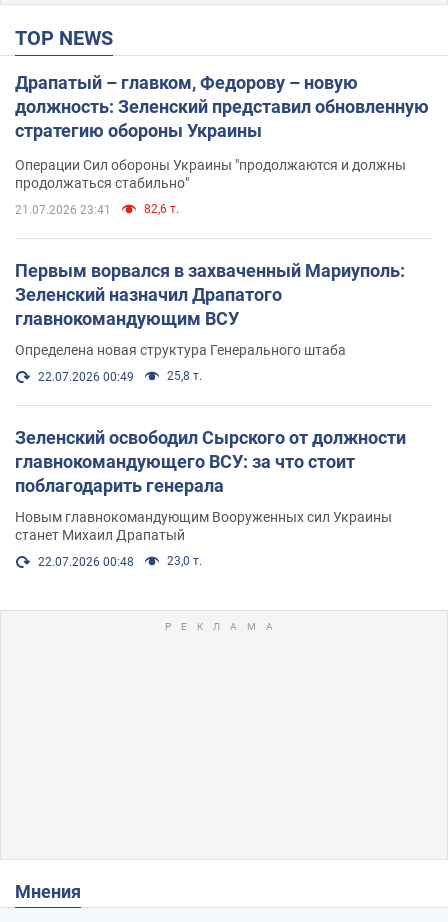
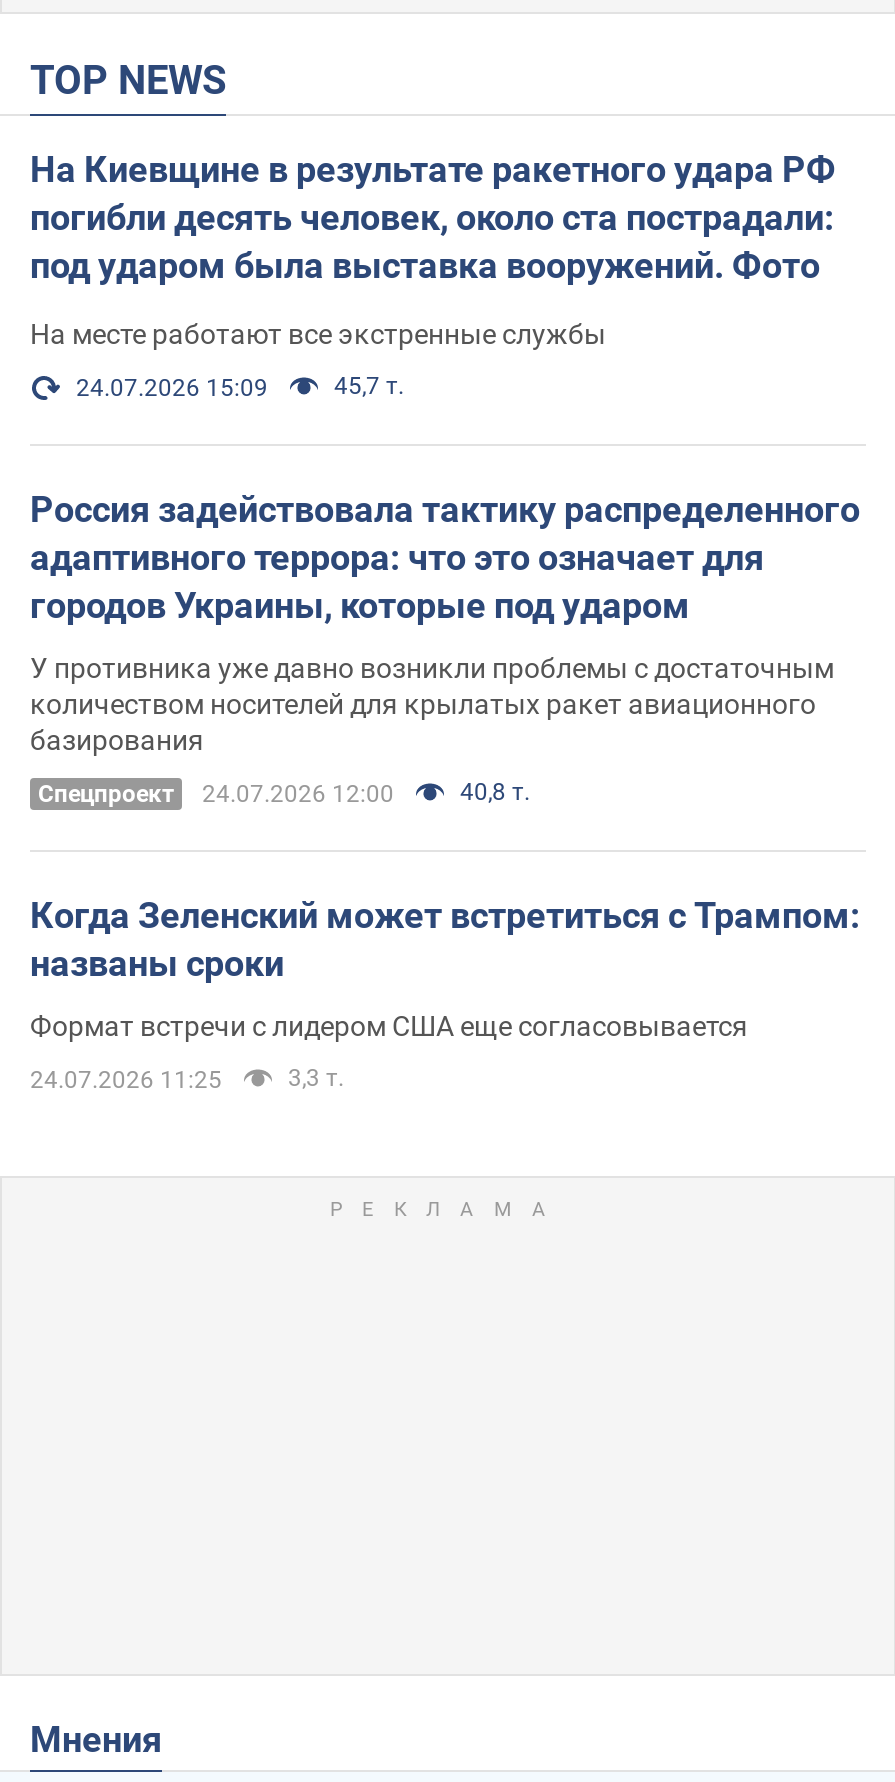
[15,72,429,141] Драпатый – главком, Федорову – новую | должность: Зеленский представил обновленную | стратегию обороны Украины -> [30,149,836,287] На Киевщине в результате ракетного удара РФ | погибли десять человек, около ста пострадали: | под ударом была выставка вооружений. Фото
[15,157,406,191] Операции Сил обороны Украины "продолжаются и должны | продолжаться стабильно" -> [30,319,606,351] На месте работают все экстренные службы
[15,202,179,217] 21.07.2026 23:41 | 82,6 т. -> [76,373,404,403] 24.07.2026 15:09 | 45,7 т.
[15,260,405,329] Первым ворвался в захваченный Мариуполь: | Зеленский назначил Драпатого | главнокомандующим ВСУ -> [30,489,860,627] Россия задействовала тактику распределенного | адаптивного террора: что это означает для | городов Украины, которые под ударом
[15,342,346,358] Определена новая структура Генерального штаба -> [30,653,834,757] У противника уже давно возникли проблемы с достаточным | количеством носителей для крылатых ракет авиационного | базирования
[38,369,202,384] 22.07.2026 00:49 | 25,8 т. -> [38,779,530,809] Спецпроект | 24.07.2026 12:00 | 40,8 т.
[15,427,406,496] Зеленский освободил Сырского от должности | главнокомандующего ВСУ: за что стоит | поблагодарить генерала -> [30,895,860,985] Когда Зеленский может встретиться с Трампом: | названы сроки
[15,509,392,543] Новым главнокомандующим Вооруженных сил Украины | станет Михаил Драпатый -> [30,1011,748,1043] Формат встречи с лидером США еще согласовывается
[38,554,202,569] 22.07.2026 00:48 | 23,0 т. -> [30,1065,344,1095] 24.07.2026 11:25 | 3,3 т.

